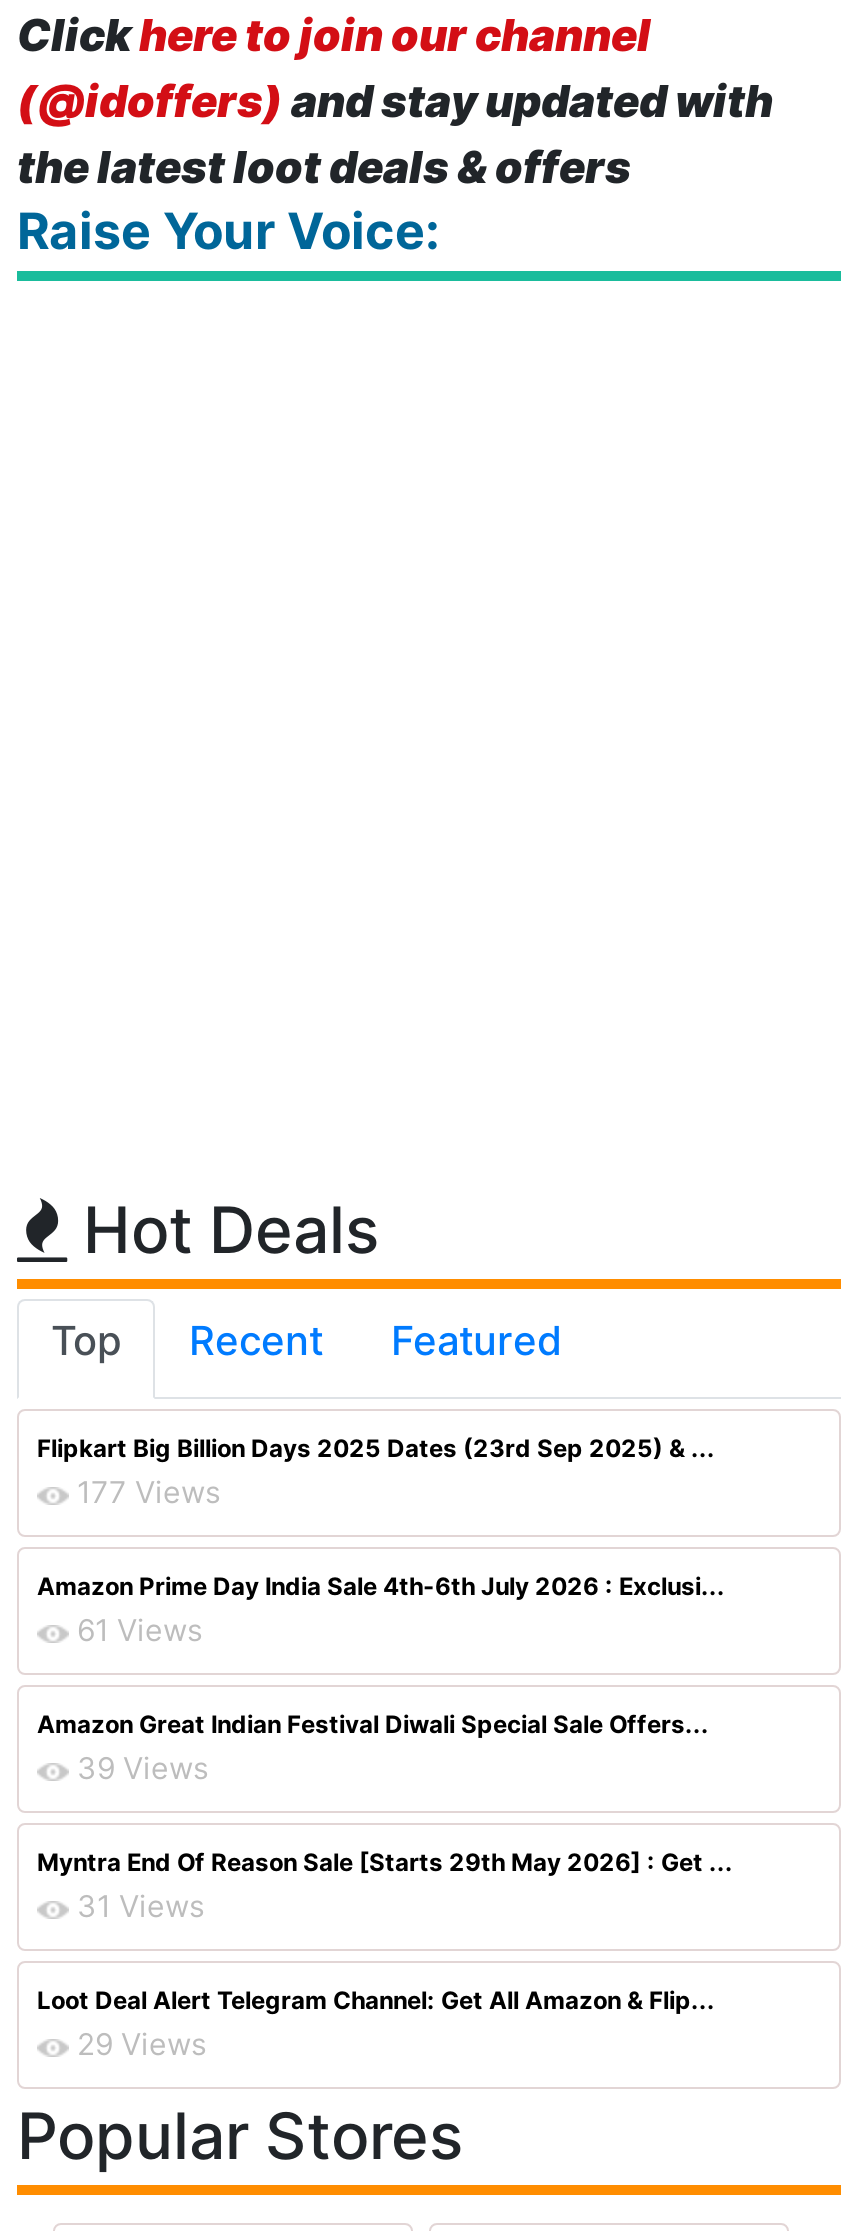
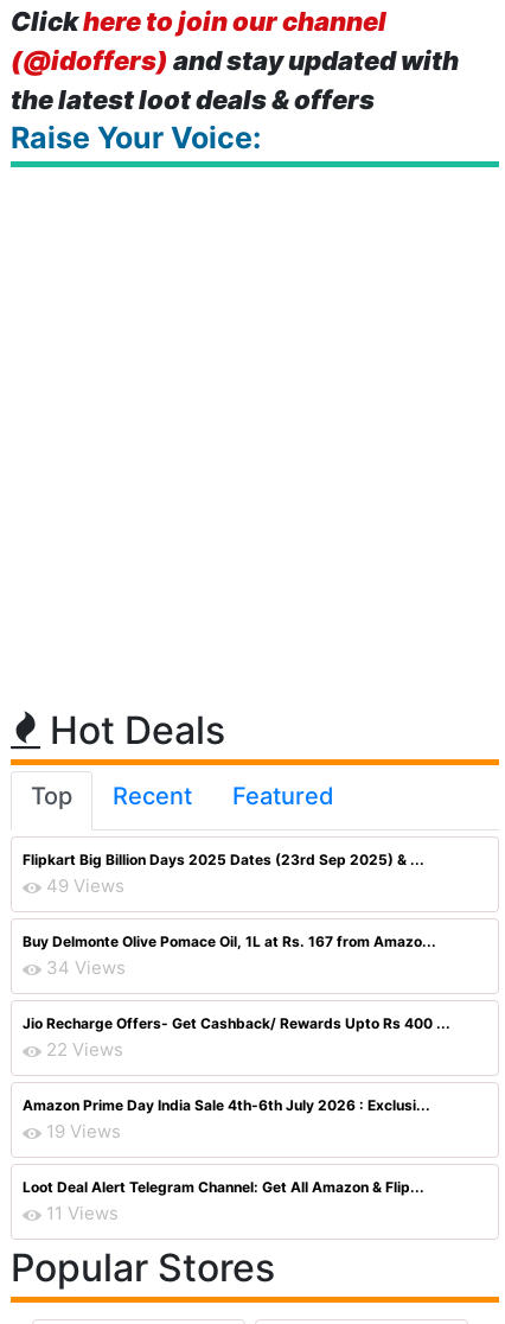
[77,1473,221,1511] 177 Views -> [23,874,450,1061] 49 Views | Buy Delmonte Olive Pomace Oil, 1L at Rs. 167 from Amazo... | 34 Views | Jio Recharge Offers- Get Cashback/ Rewards Upto Rs 400 ... | 22 Views
moved [37,1571,725,1601] -> [23,1096,430,1114]: Amazon Prime Day India Sale 4th-6th July 2026 : Exclusi...
[37,1611,733,1925] 61 Views | Amazon Great Indian Festival Diwali Special Sale Offers... | 39 Views | Myntra End Of Reason Sale [Starts 29th May 2026] : Get ... | 31 Views -> [46,1120,121,1142] 19 Views
[77,2025,207,2063] 29 Views -> [46,1202,119,1224] 11 Views

